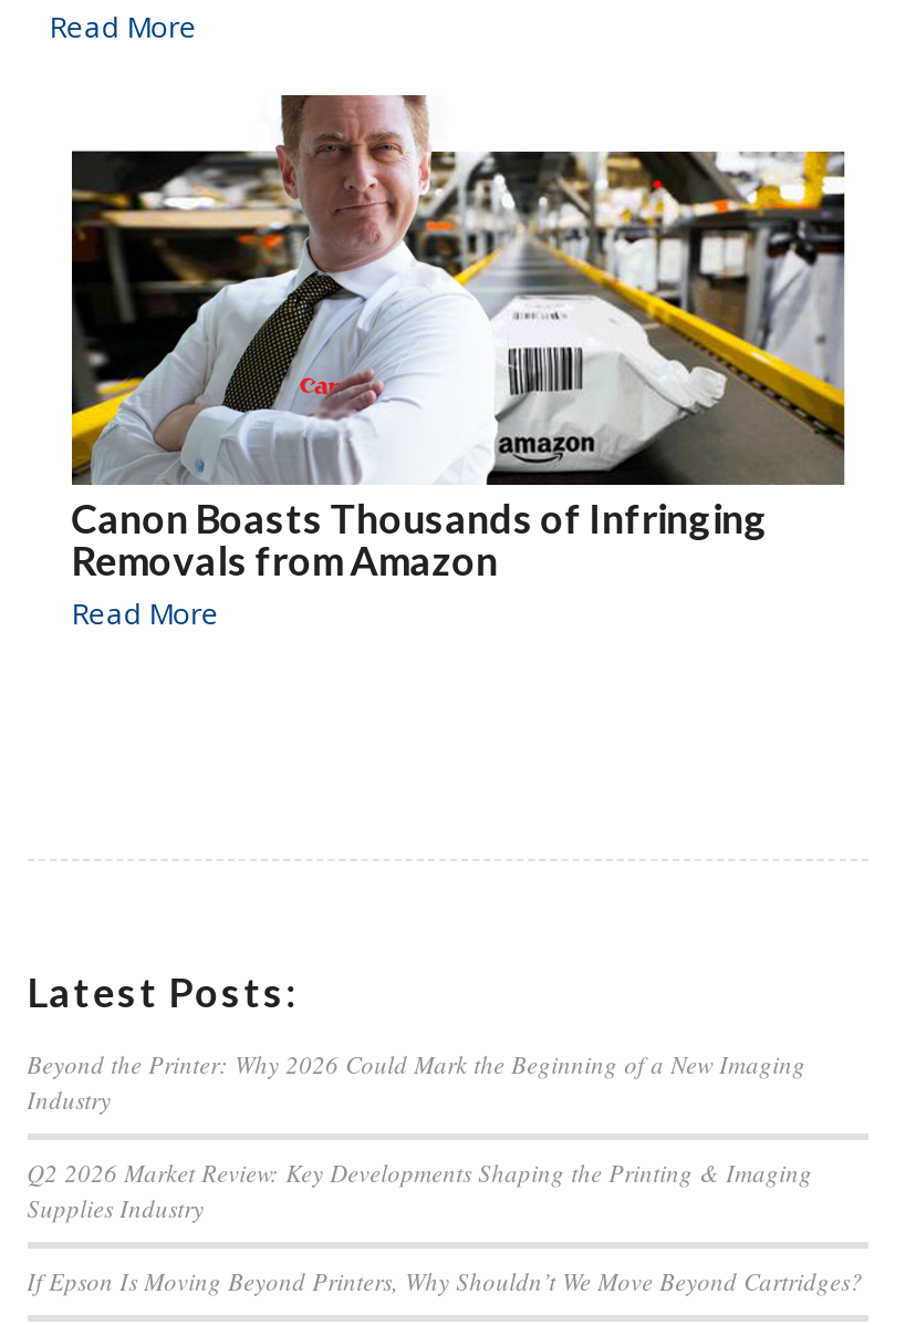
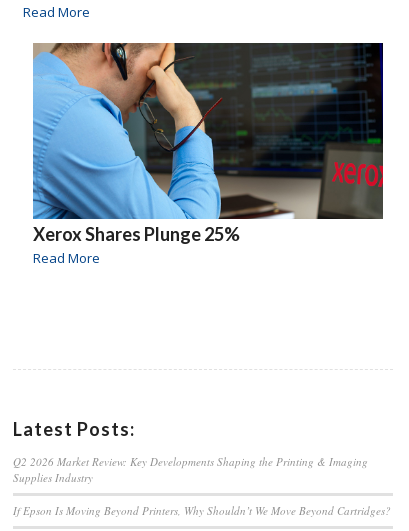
[70,95,846,584] [image] | Canon Boasts Thousands of Infringing | Removals from Amazon -> [32,42,384,245] [image] | Xerox Shares Plunge 25%
[27,1046,806,1115] Beyond the Printer: Why 2026 Could Mark the Beginning of a New Imaging | Industry -> none

